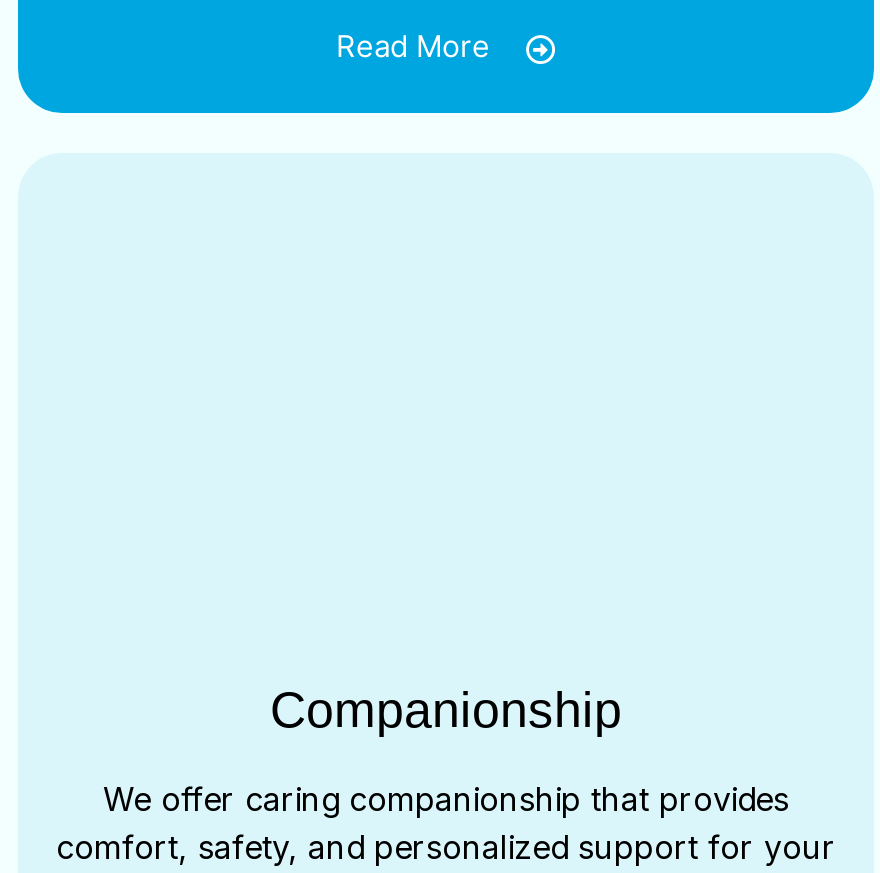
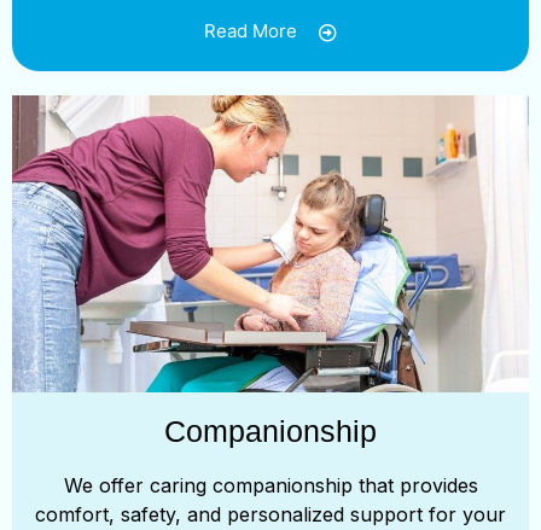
none -> [11,94,529,394] [image]

